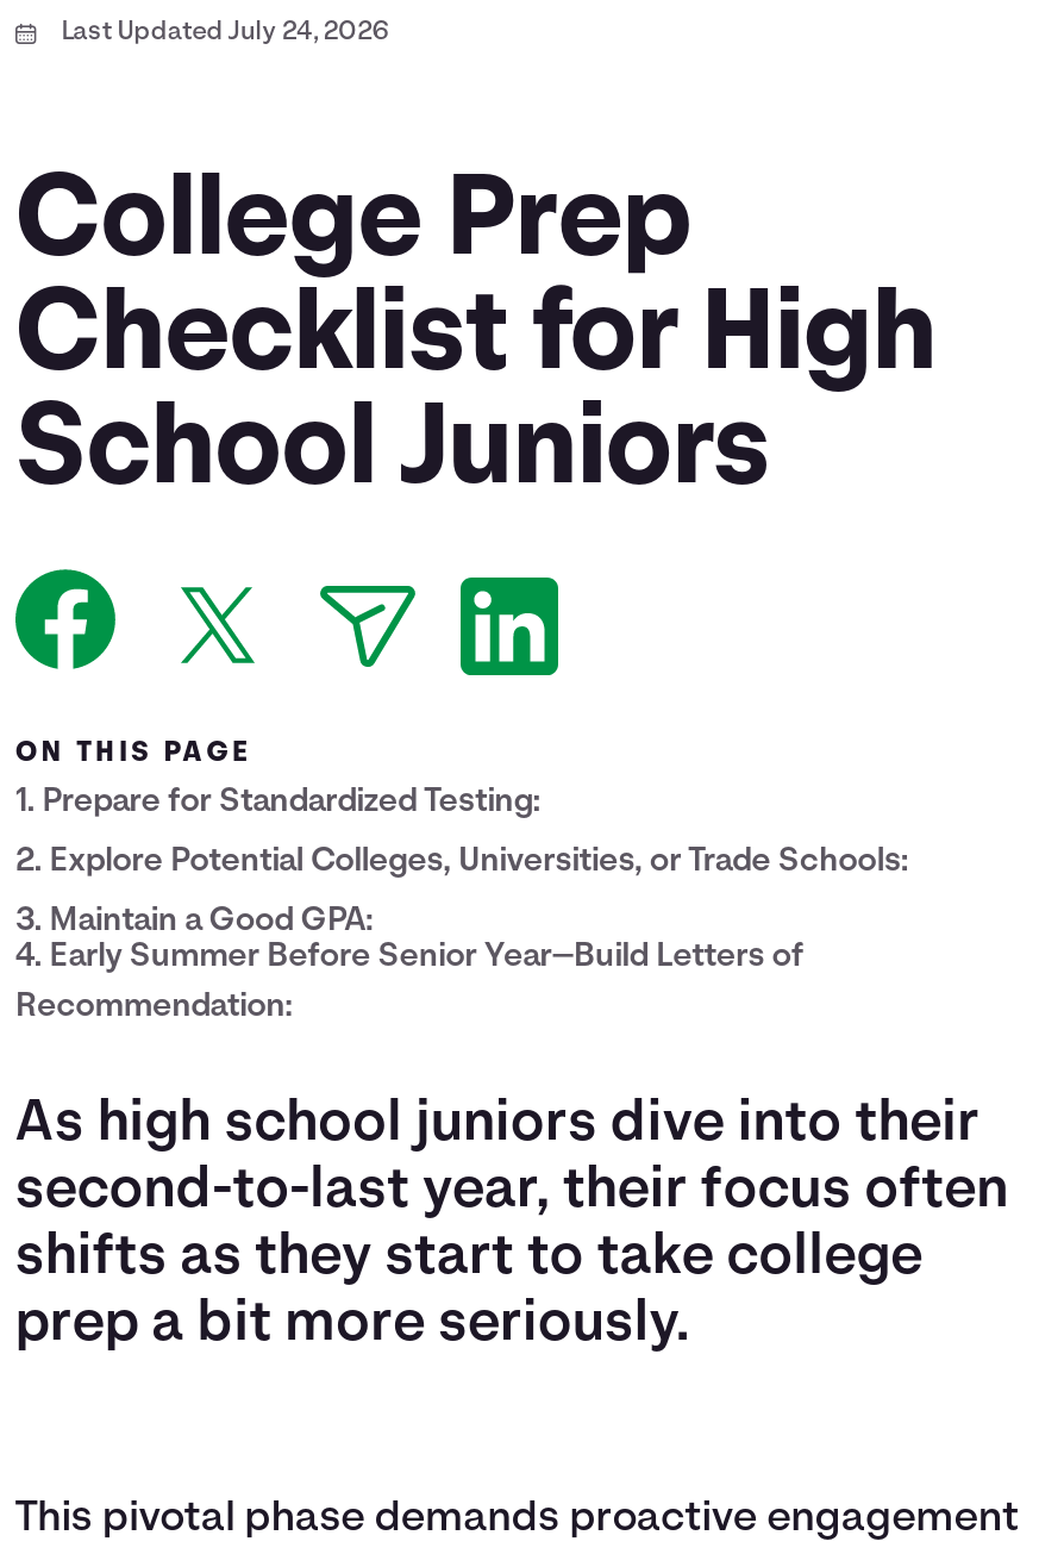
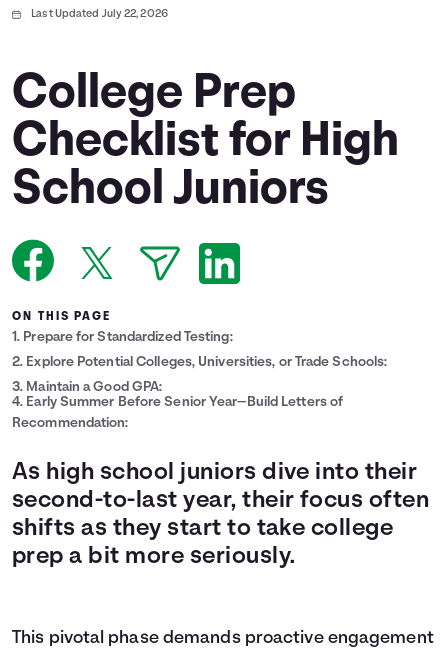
[56,20,389,46] Last Updated July 24, 2026 -> [29,9,168,20] Last Updated July 22, 2026

